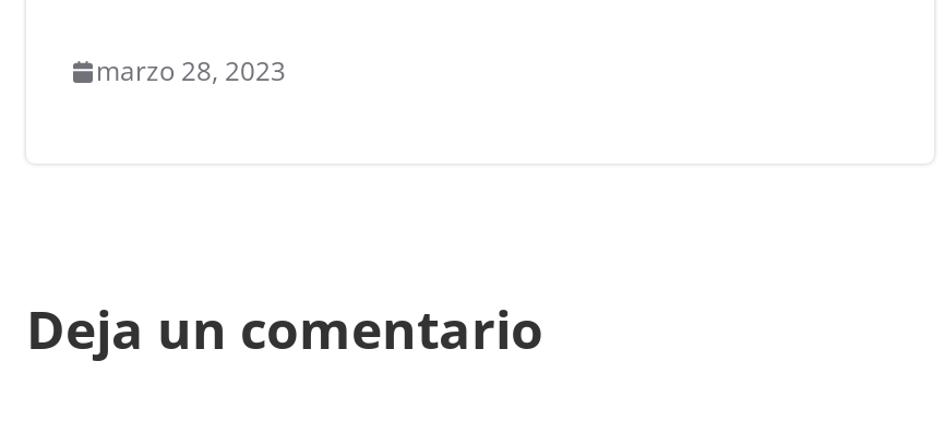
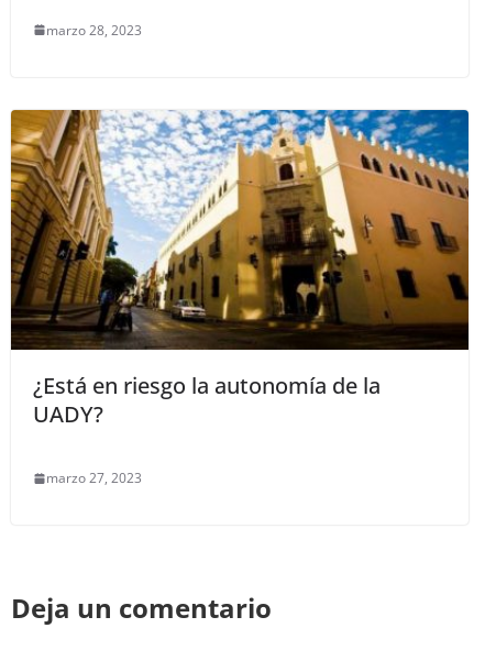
none -> [10,109,470,488] [image] | ¿Está en riesgo la autonomía de la | UADY? | marzo 27, 2023

